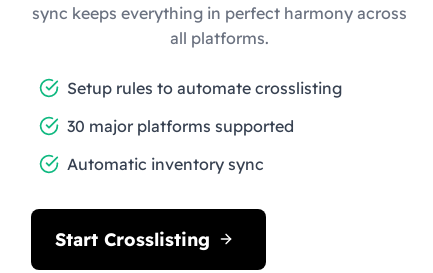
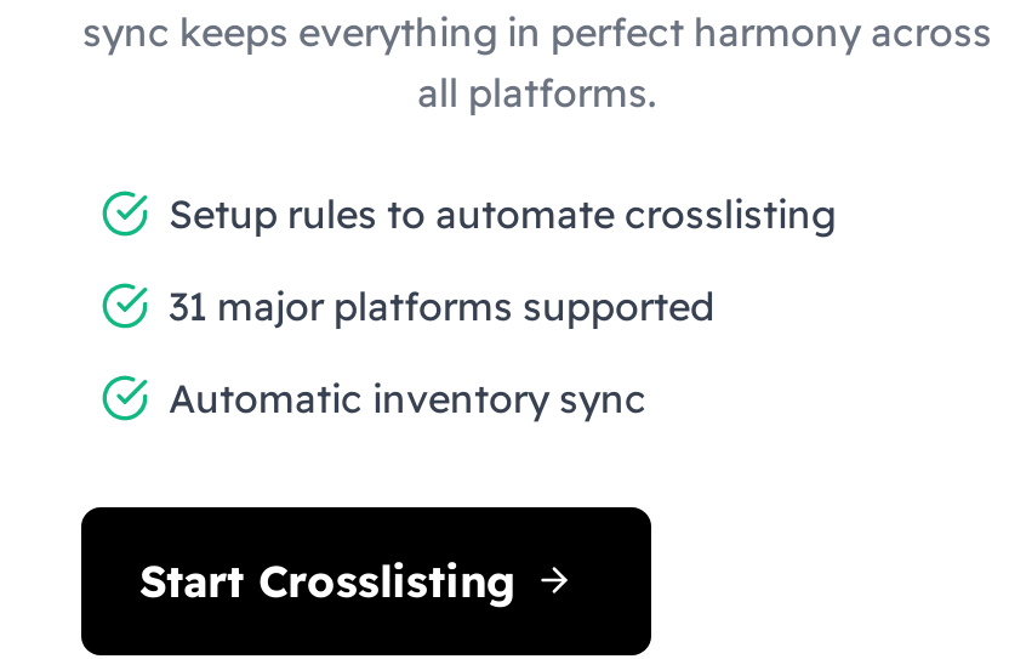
[67,115,294,135] 30 major platforms supported -> [169,280,714,329] 31 major platforms supported

